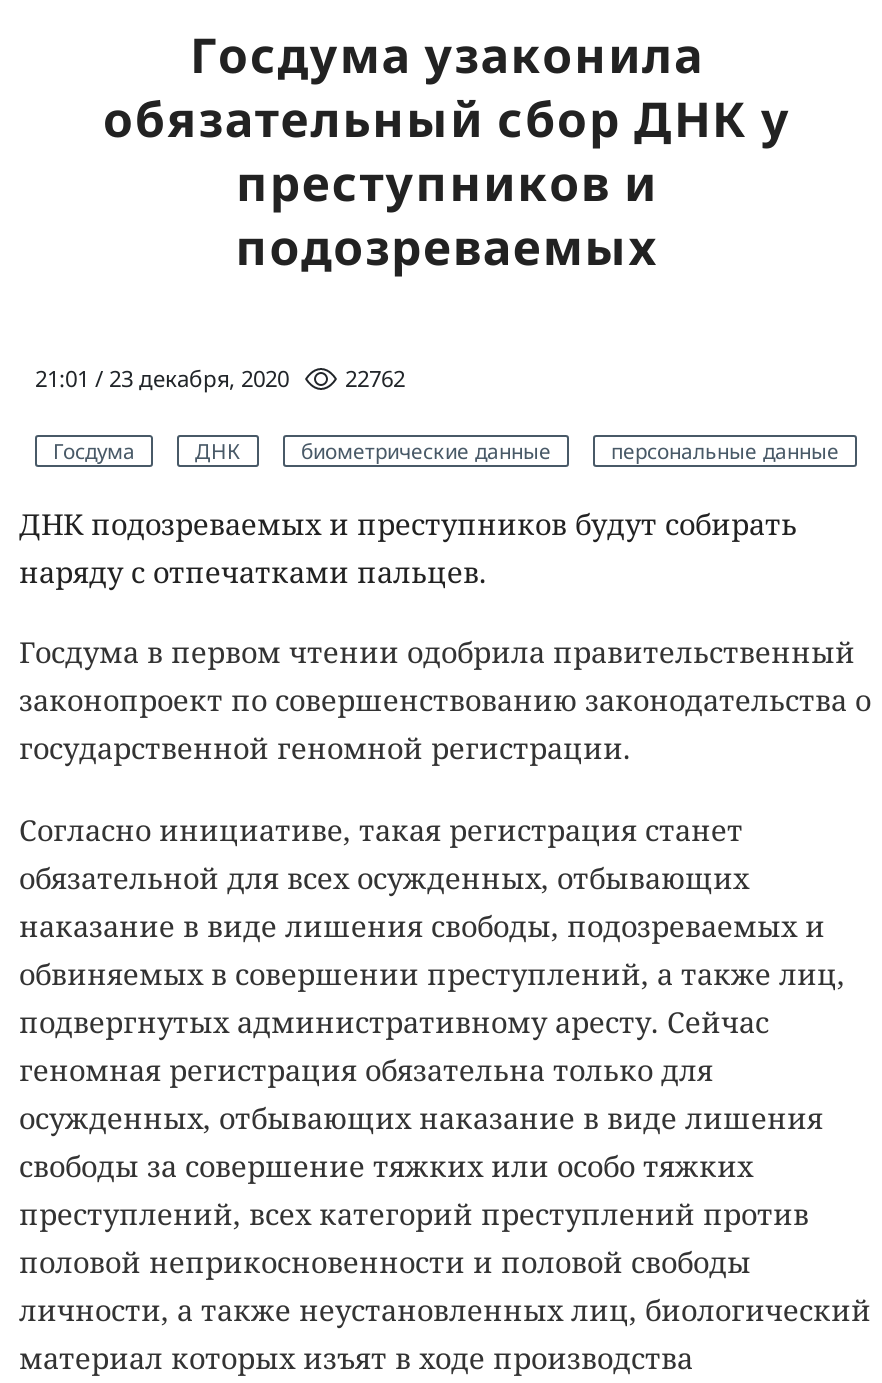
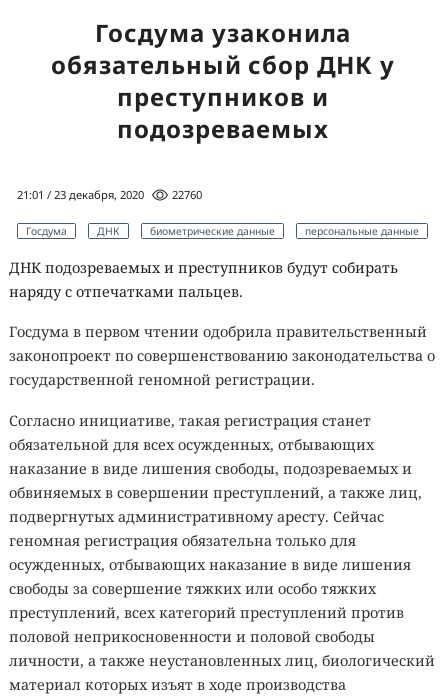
[35,362,405,392] 21:01 / 23 декабря, 2020 22762 -> [17,187,202,202] 21:01 / 23 декабря, 2020 22760

